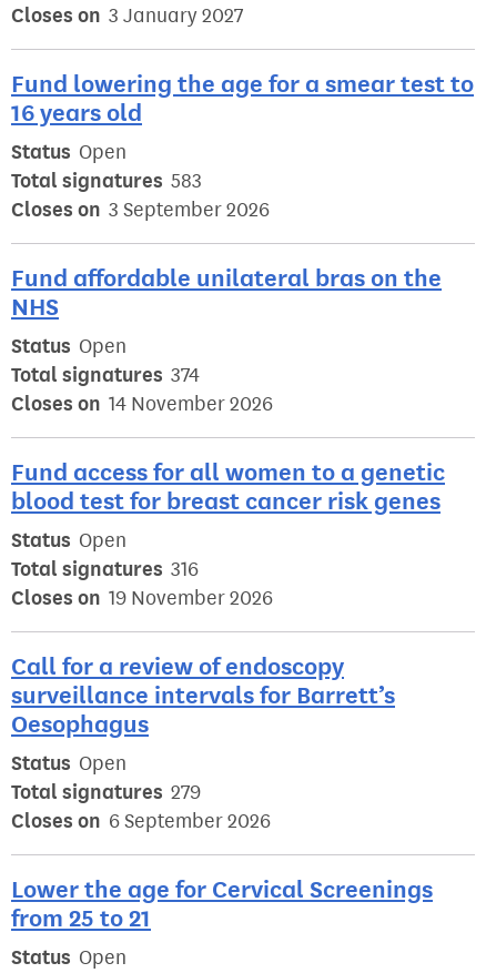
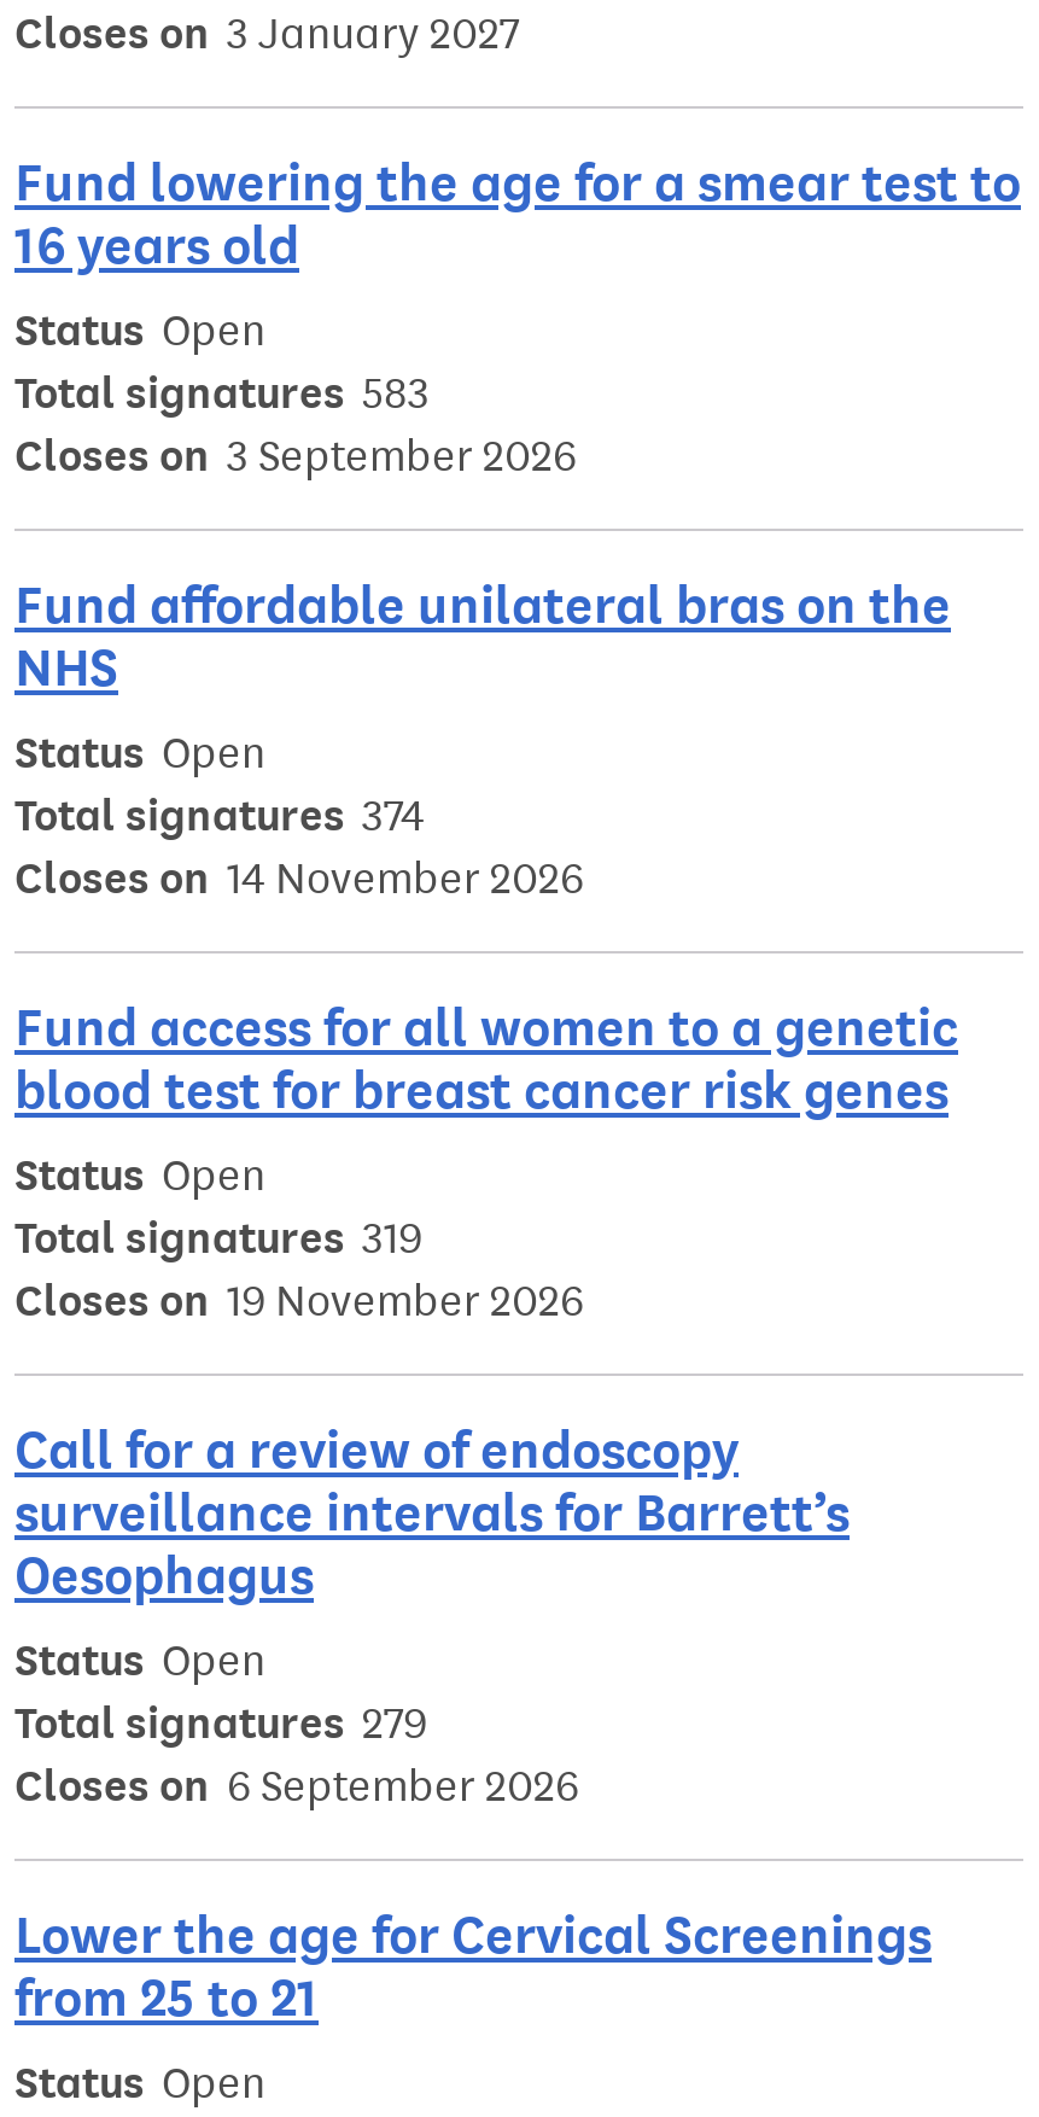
[11,557,199,582] Total signatures 316 -> [14,1213,422,1266] Total signatures 319

